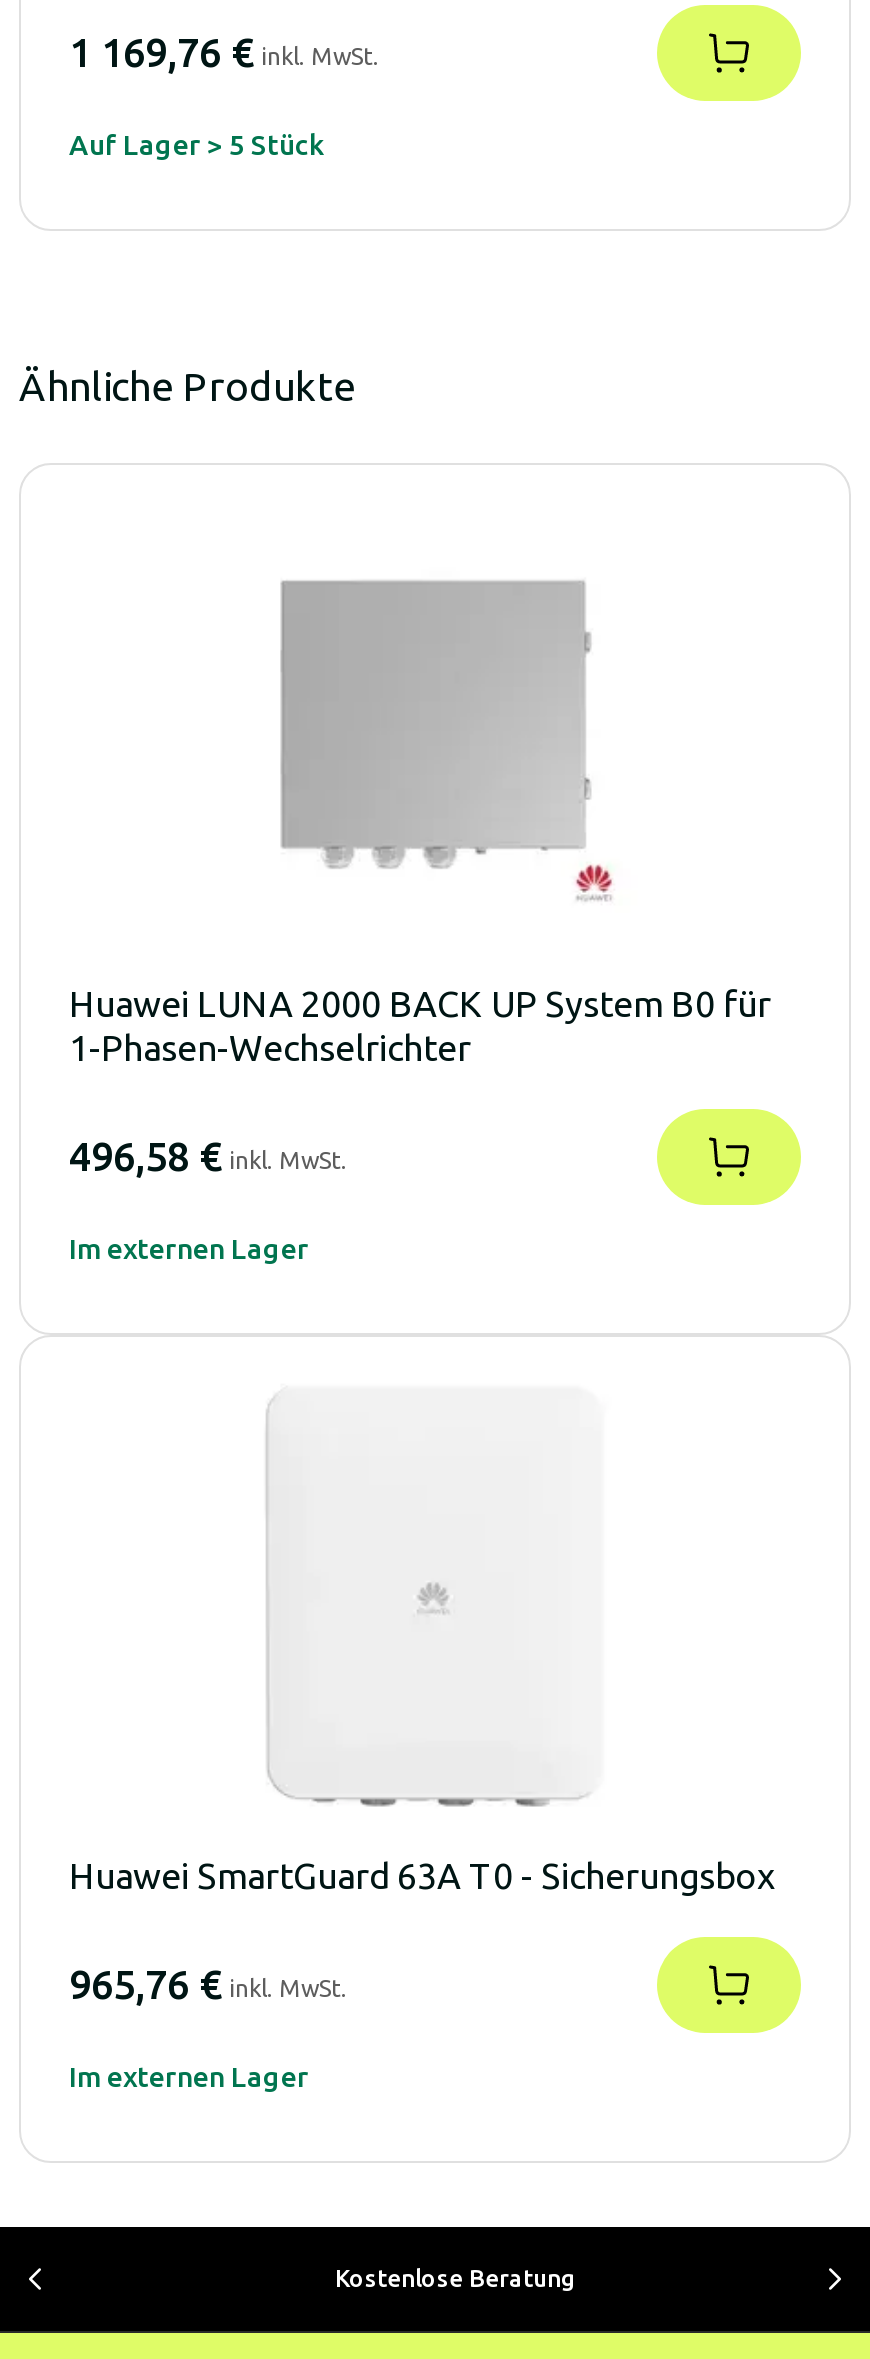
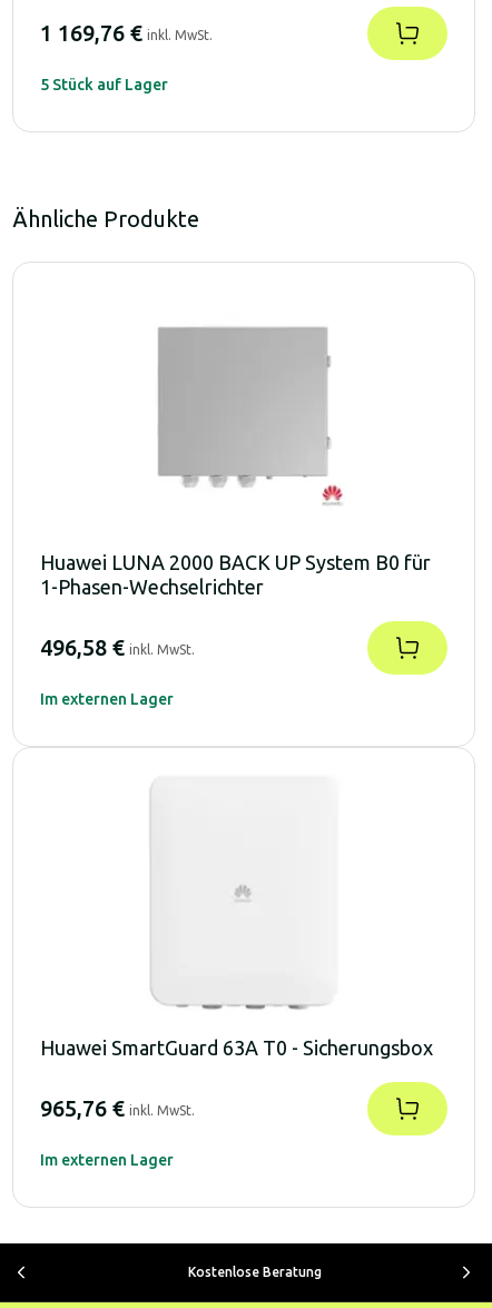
[69,130,325,162] Auf Lager > 5 Stück -> [40,75,168,93] 5 Stück auf Lager

